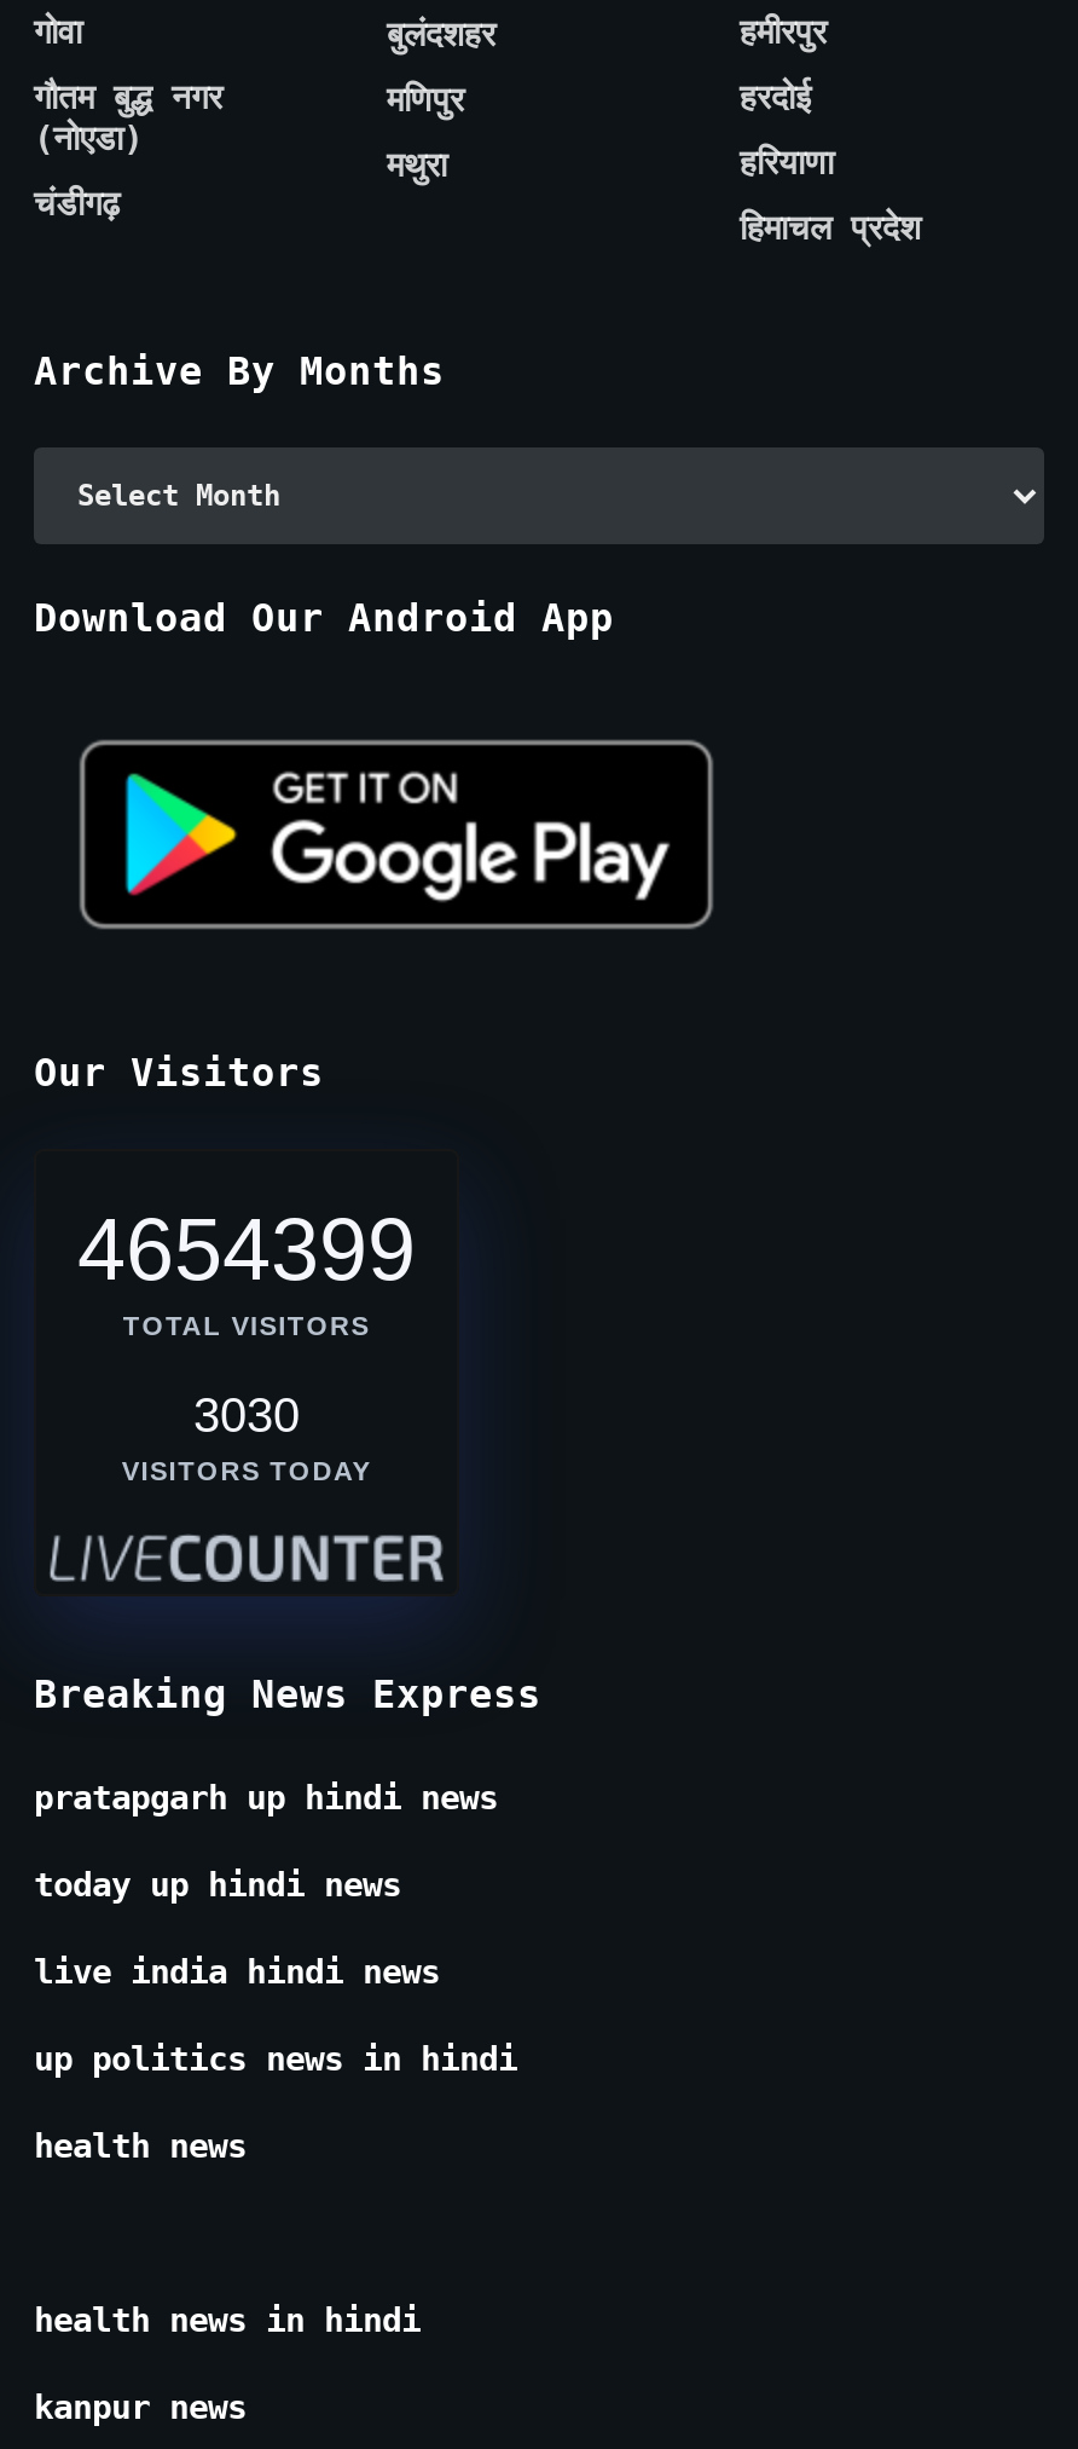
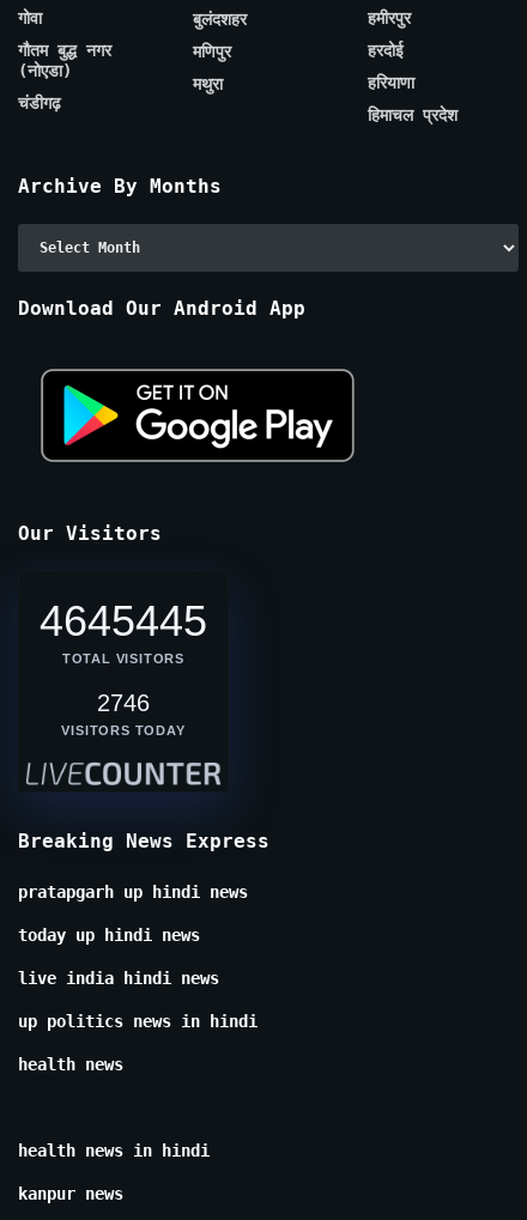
[77,1198,416,1298] 4654399 -> [40,596,207,645] 4645445
[193,1387,300,1440] 3030 -> [97,689,150,715] 2746

